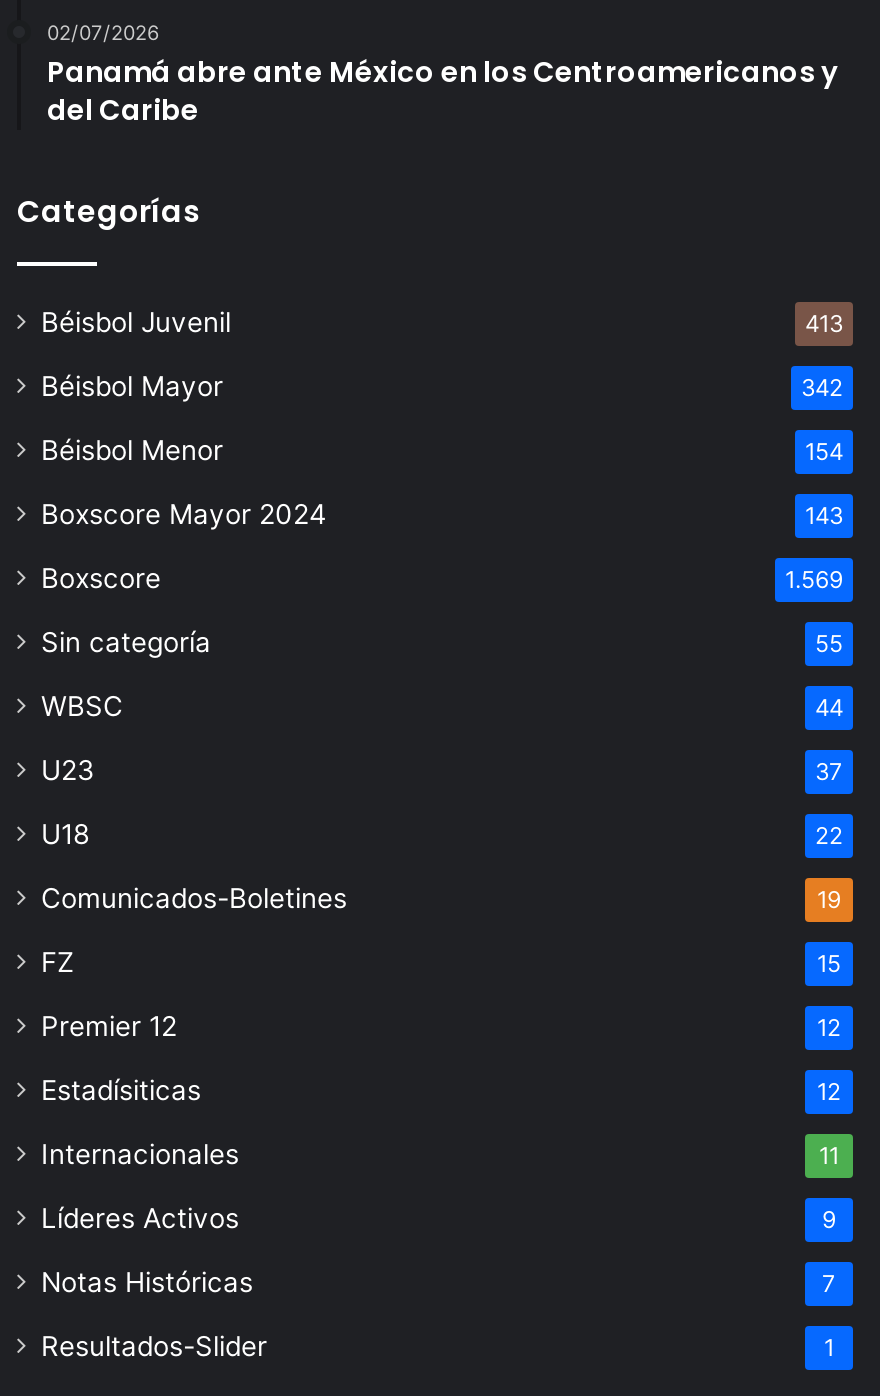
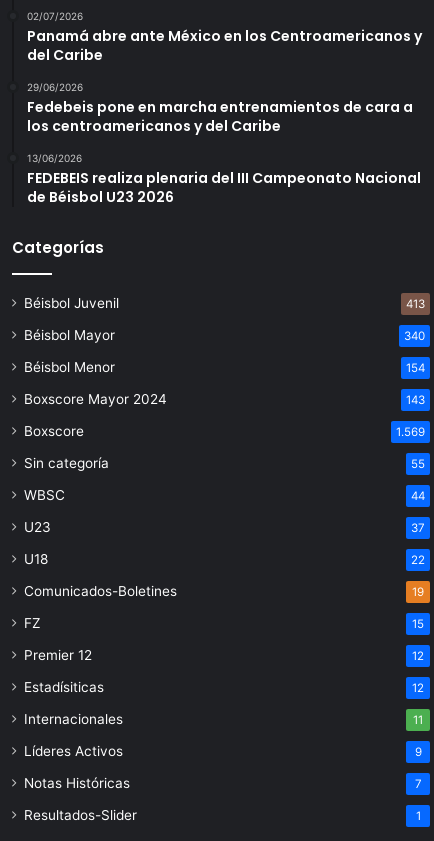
none -> [27,81,421,207] 29/06/2026 | Fedebeis pone en marcha entrenamientos de cara a | los centroamericanos y del Caribe | 13/06/2026 | FEDEBEIS realiza plenaria del III Campeonato Nacional | de Béisbol U23 2026
[801,374,843,402] 342 -> [404,329,425,343] 340

